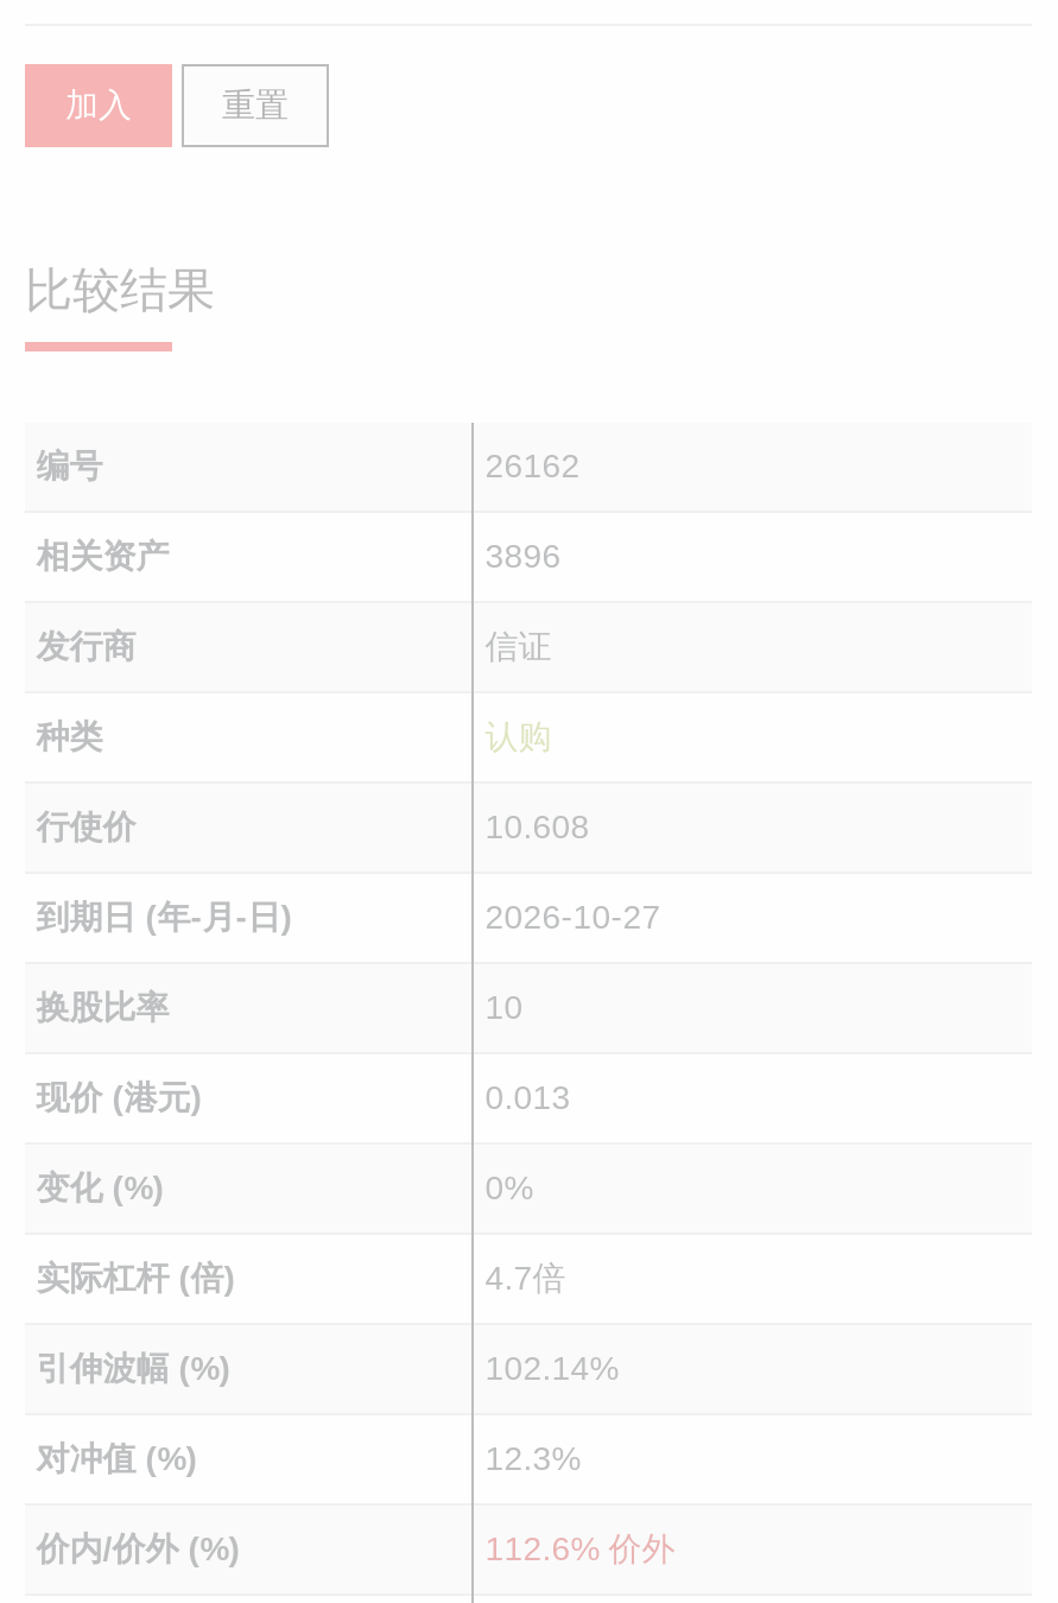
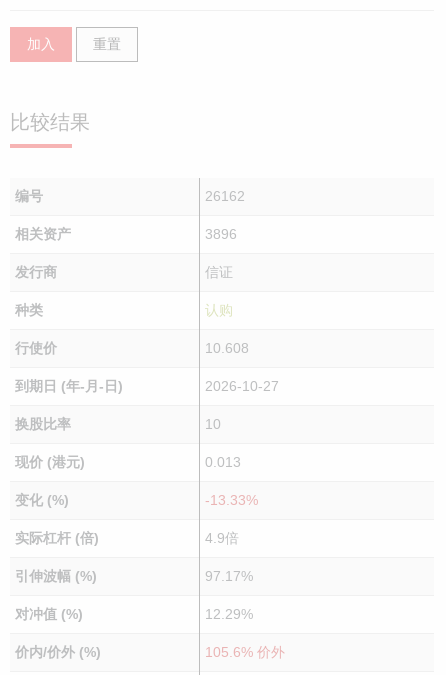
[485,1168,533,1206] 0% -> [205,492,258,508] -13.33%
[485,1259,566,1297] 4.7倍 -> [205,530,239,546] 4.9倍
[485,1349,618,1387] 102.14% -> [205,568,253,584] 97.17%
[485,1439,580,1477] 12.3% -> [205,606,253,622] 12.29%
[485,1529,675,1567] 112.6% 价外 -> [205,644,285,660] 105.6% 价外

